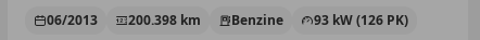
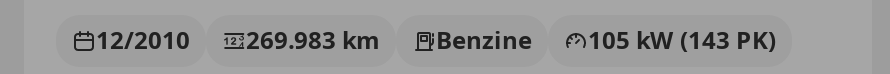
[47,11,201,29] 06/2013 | 200.398 km -> [96,23,380,57] 12/2010 | 269.983 km
[314,11,408,29] 93 kW (126 PK) -> [588,23,776,57] 105 kW (143 PK)

